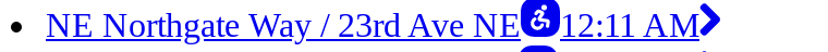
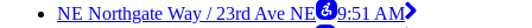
[46,7,699,44] NE Northgate Way / 23rd Ave NE 12:11 AM -> [57,4,405,24] NE Northgate Way / 23rd Ave NE 9:51 AM

